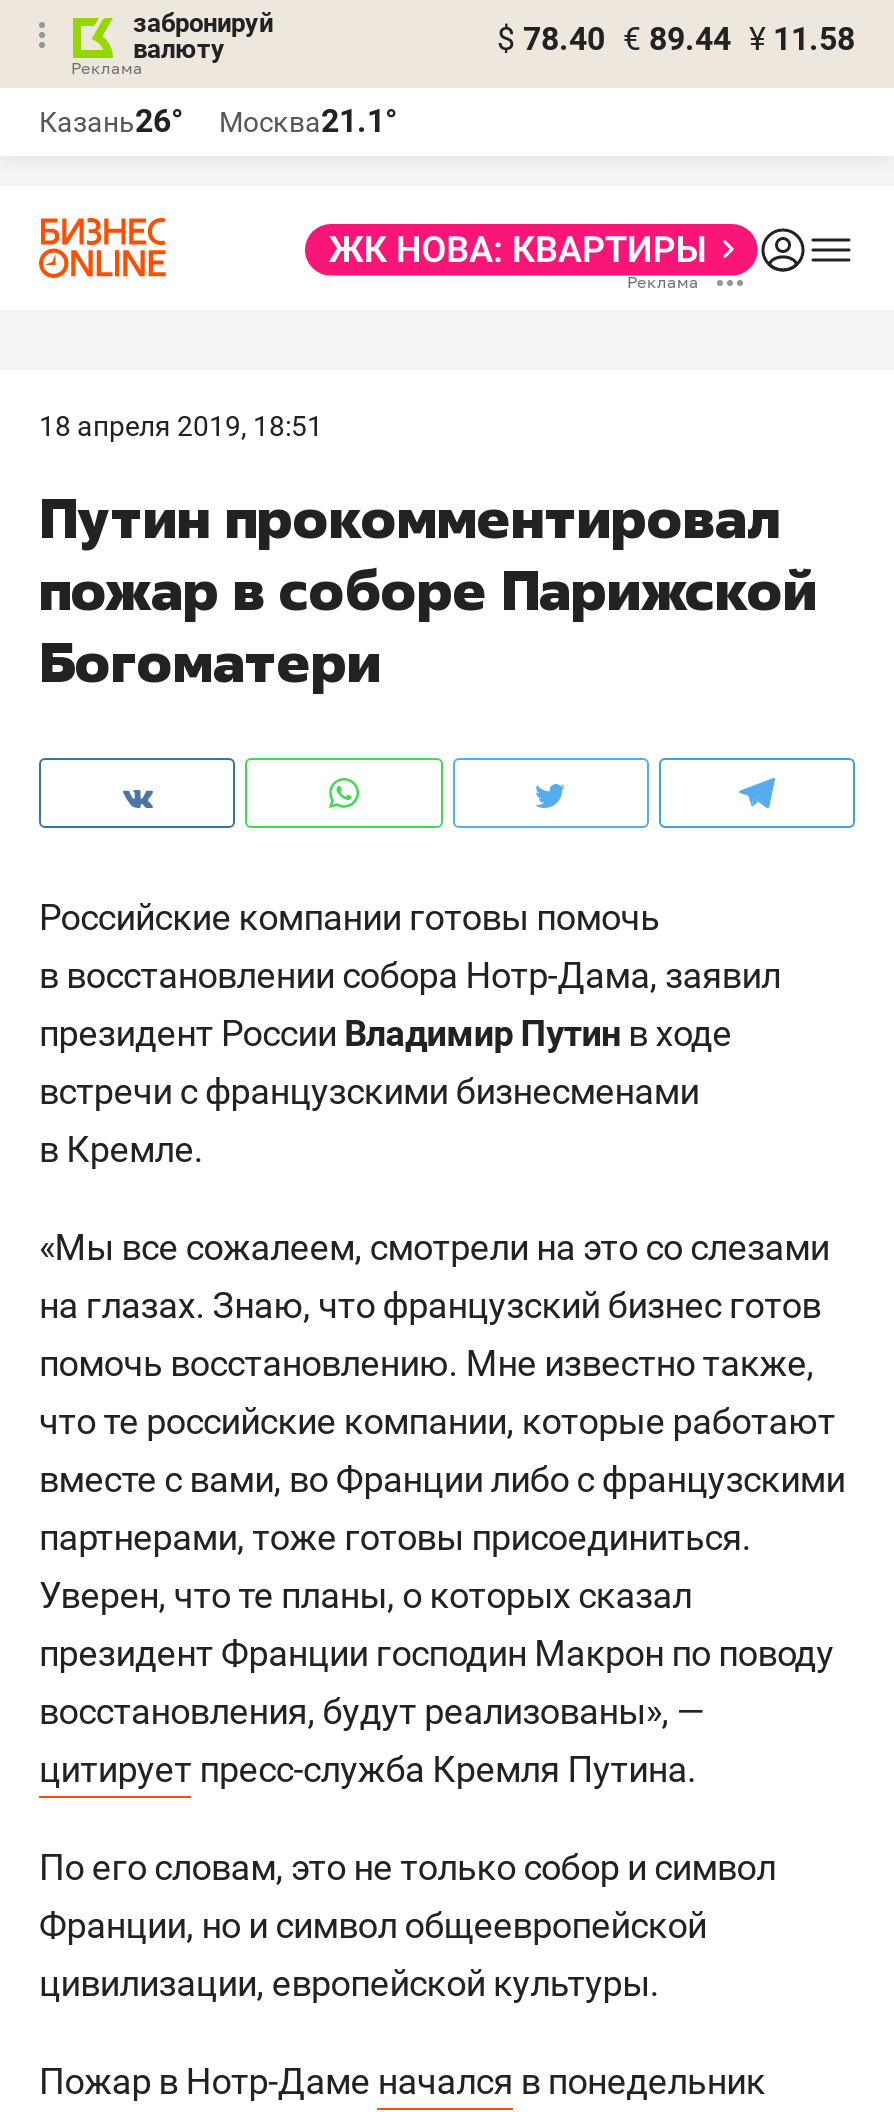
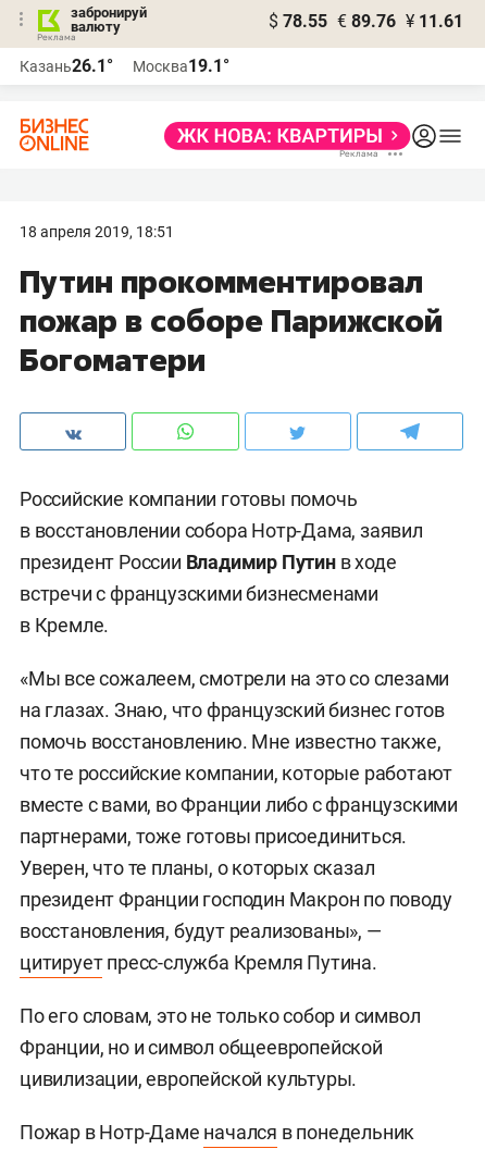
[497,20,855,58] $ 78.40 € 89.44 ¥ 11.58 -> [269,11,463,32] $ 78.55 € 89.76 ¥ 11.61
[39,102,183,140] Казань26° -> [20,55,113,76] Казань26.1°
[219,102,397,140] Москва21.1° -> [133,55,229,76] Москва19.1°

